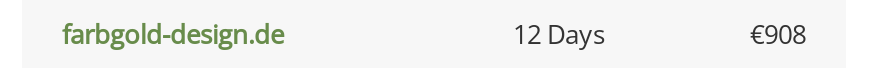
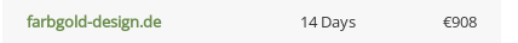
[513,16,605,52] 12 Days -> [300,11,355,32] 14 Days

